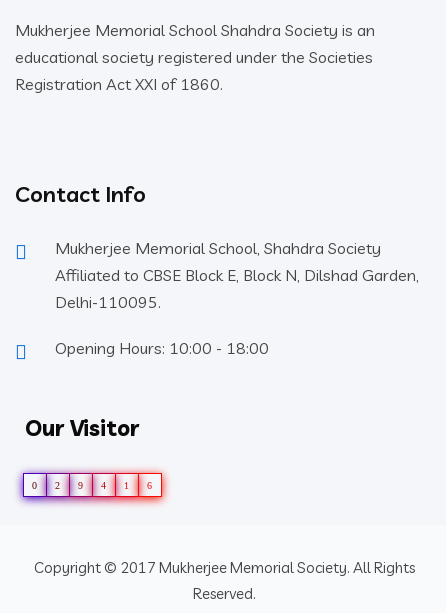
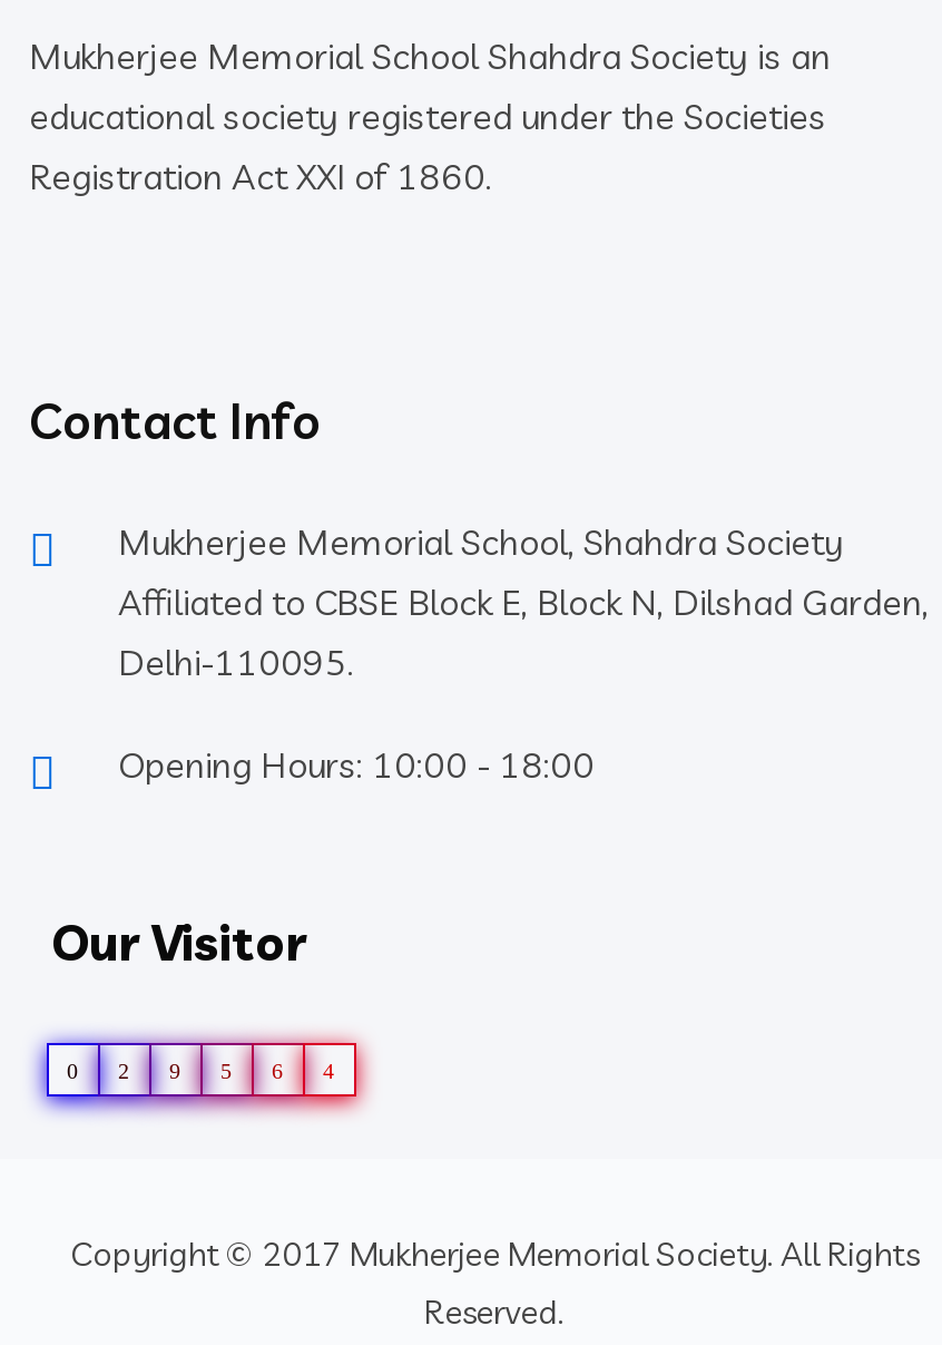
[124,479,152,490] 1 | 6 -> none
none -> [220,1058,283,1082] 5 | 6

